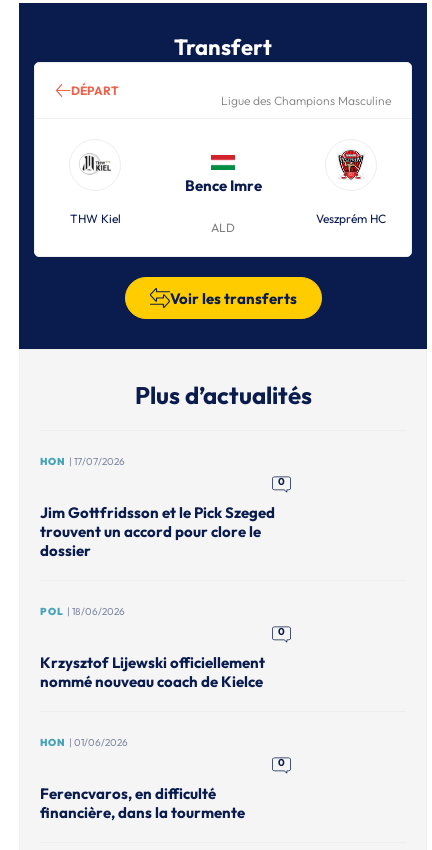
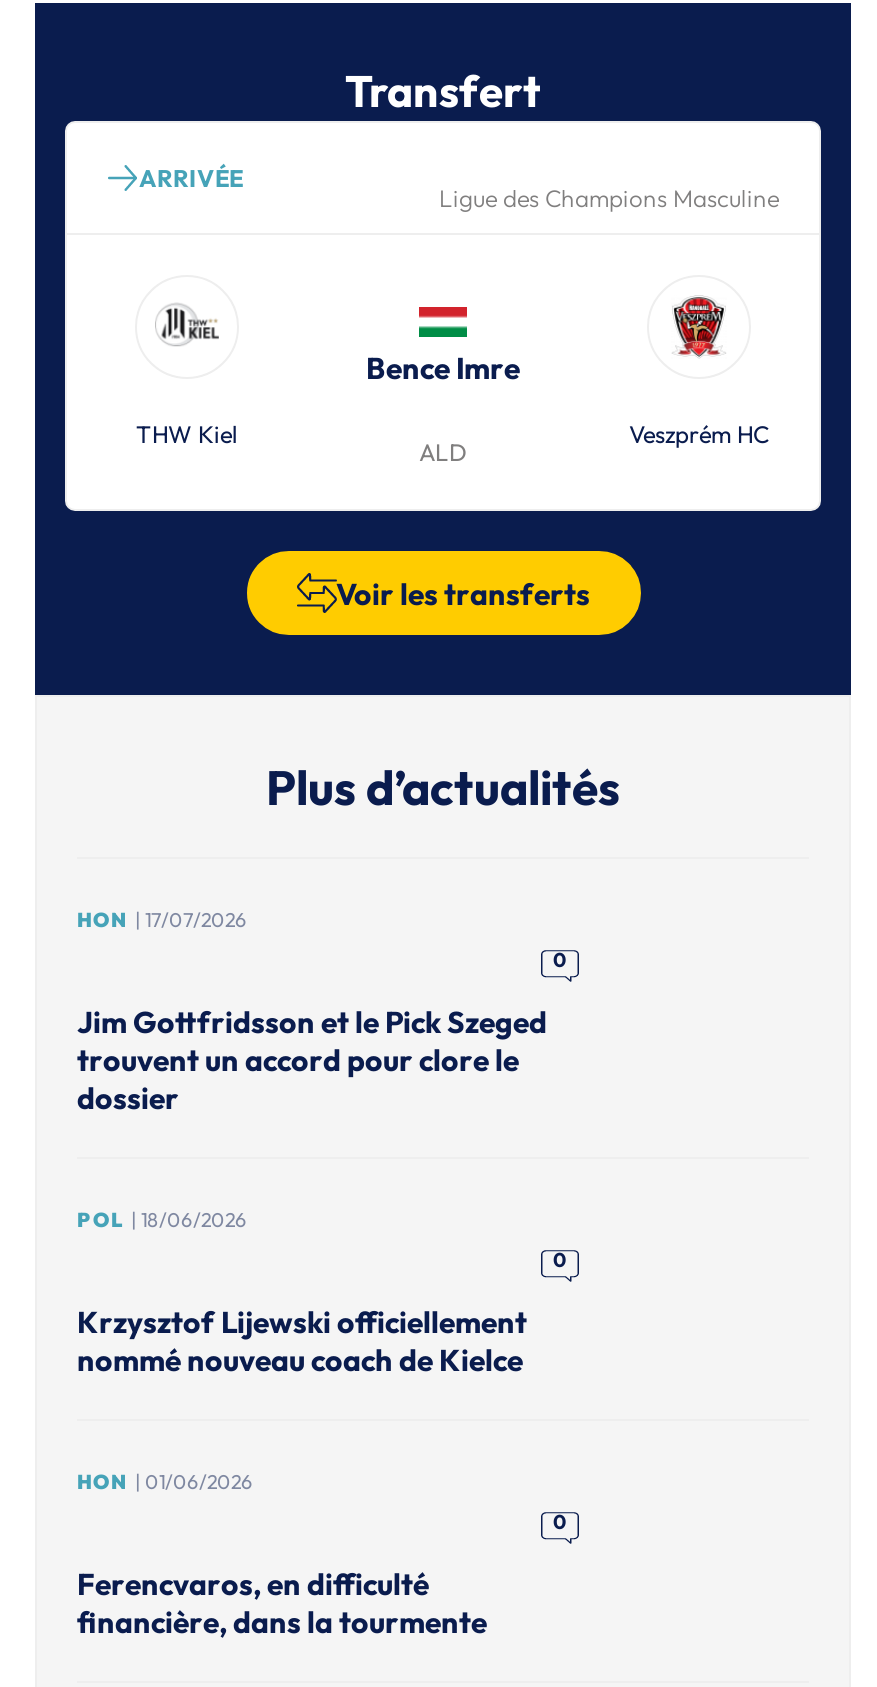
[71,83,119,98] DÉPART -> [139,163,243,193] ARRIVÉE

